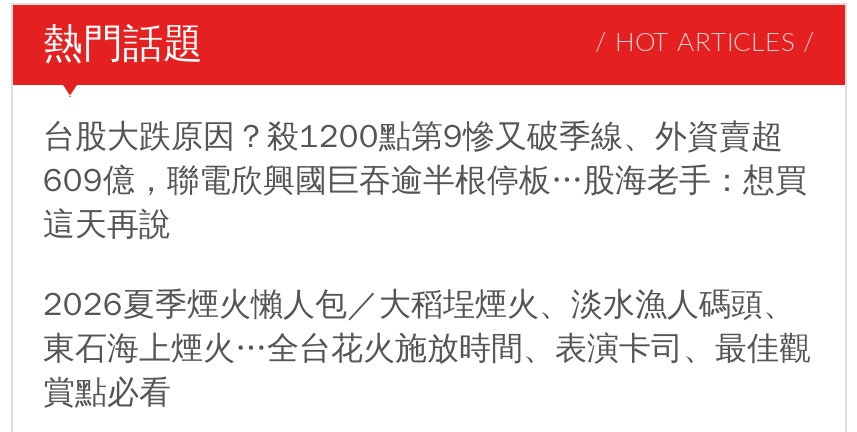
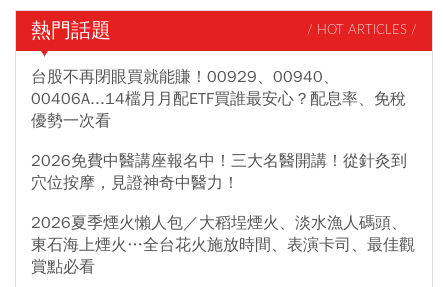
[43,117,807,245] 台股大跌原因？殺1200點第9慘又破季線、外資賣超 | 609億，聯電欣興國巨吞逾半根停板…股海老手：想買 | 這天再說 -> [31,67,407,193] 台股不再閉眼買就能賺！00929、00940、 | 00406A...14檔月月配ETF買誰最安心？配息率、免稅 | 優勢一次看 | 2026免費中醫講座報名中！三大名醫開講！從針灸到 | 穴位按摩，見證神奇中醫力！

